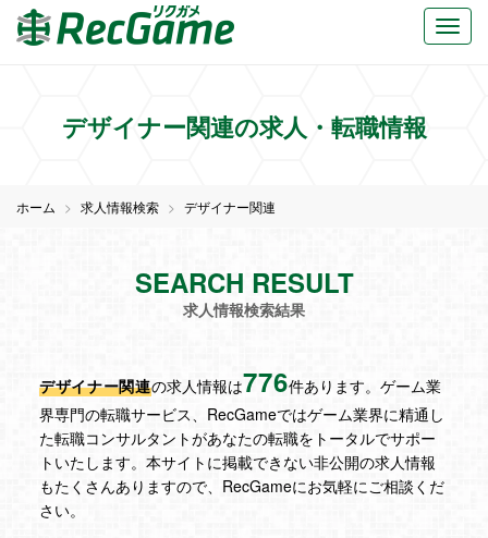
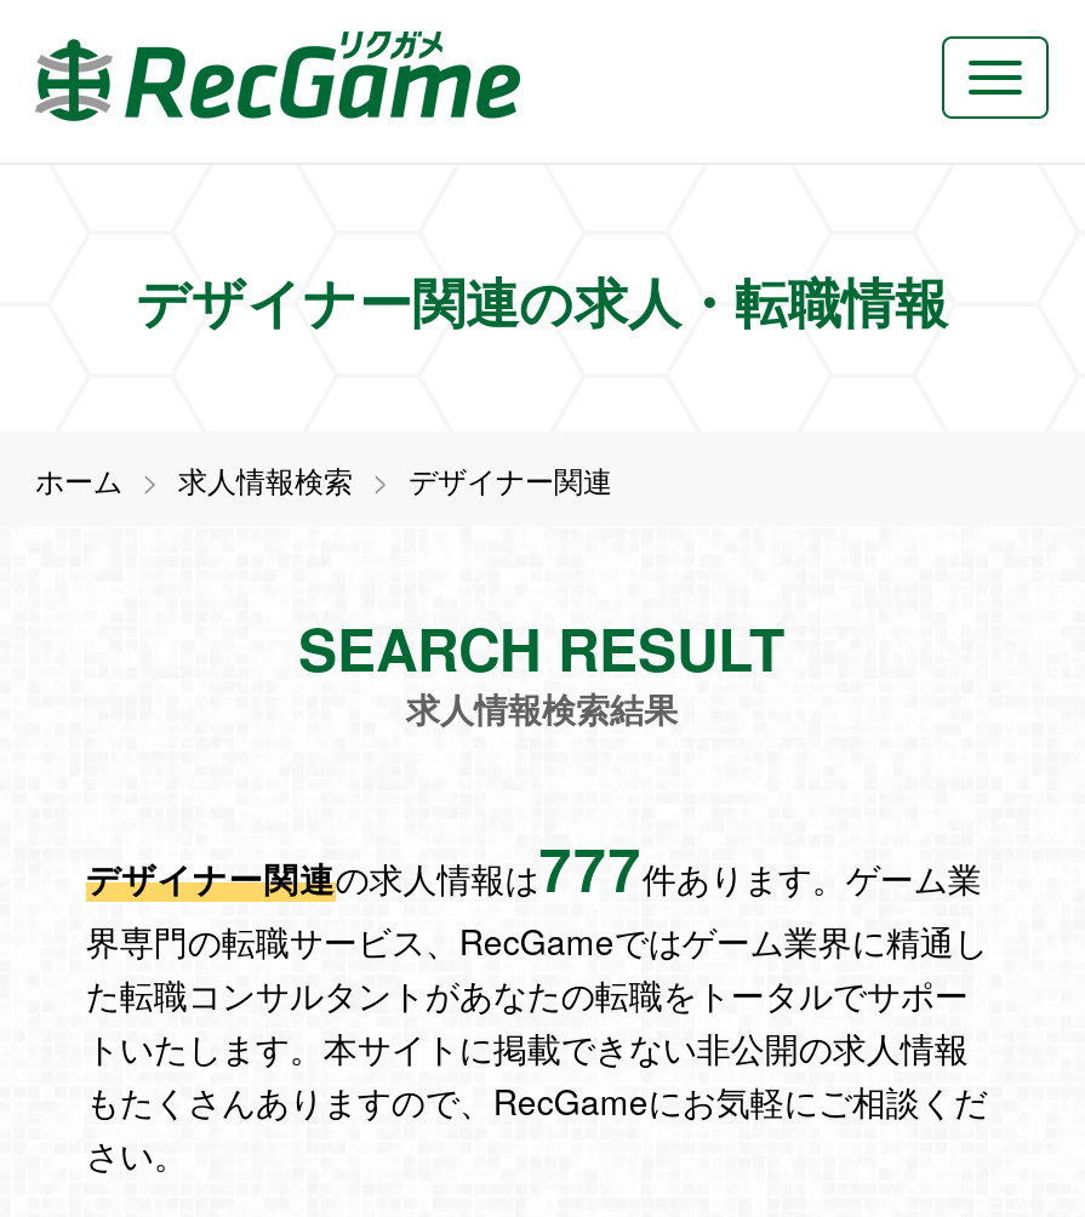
[39,363,442,400] デザイナー関連の求人情報は776件あります。ゲーム業 -> [86,827,982,909] デザイナー関連の求人情報は777件あります。ゲーム業

